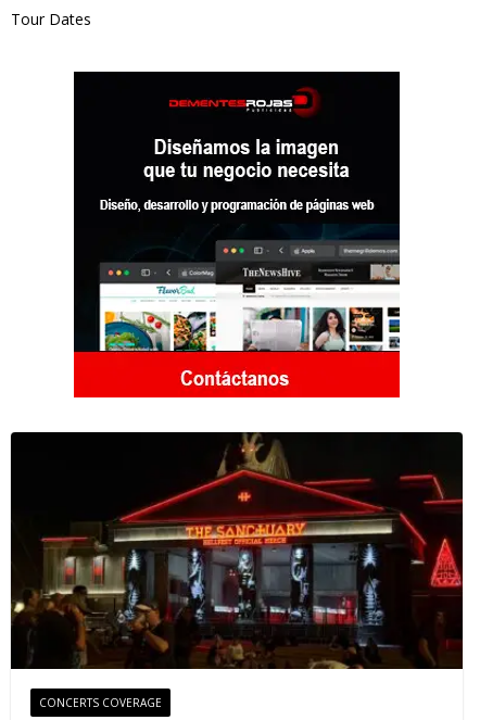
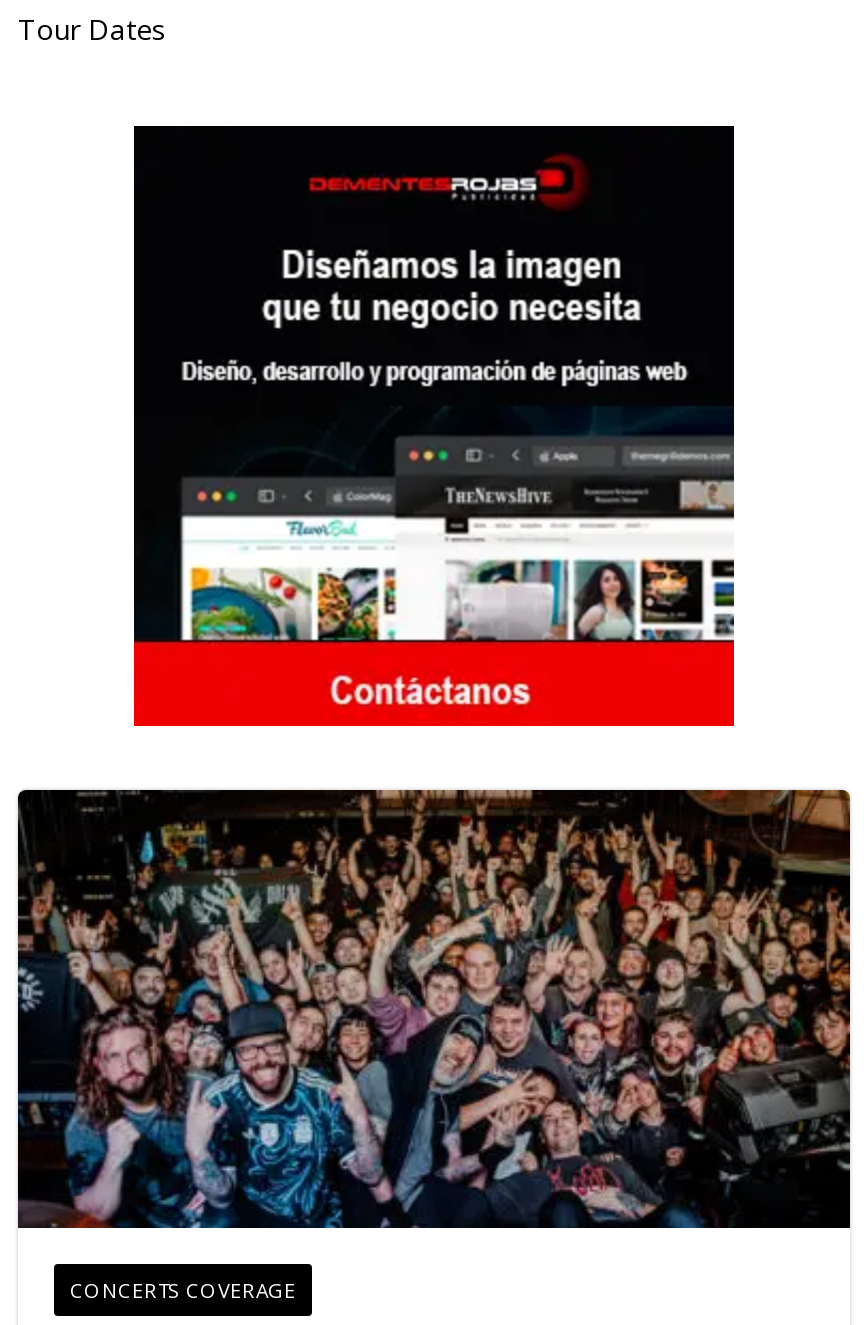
[11,431,464,670] [image] -> [16,787,852,1231] [image]

